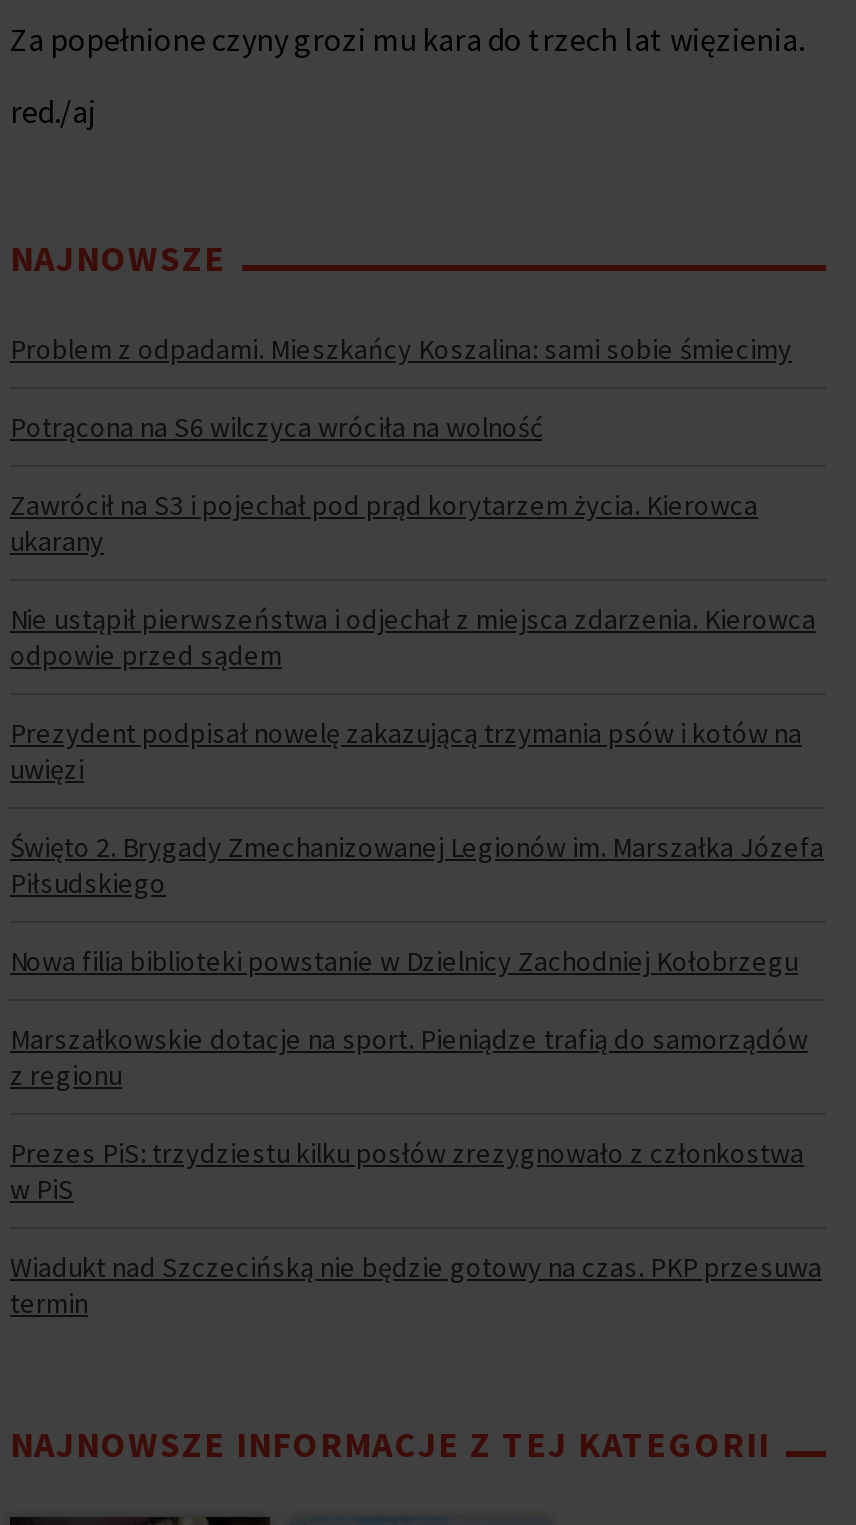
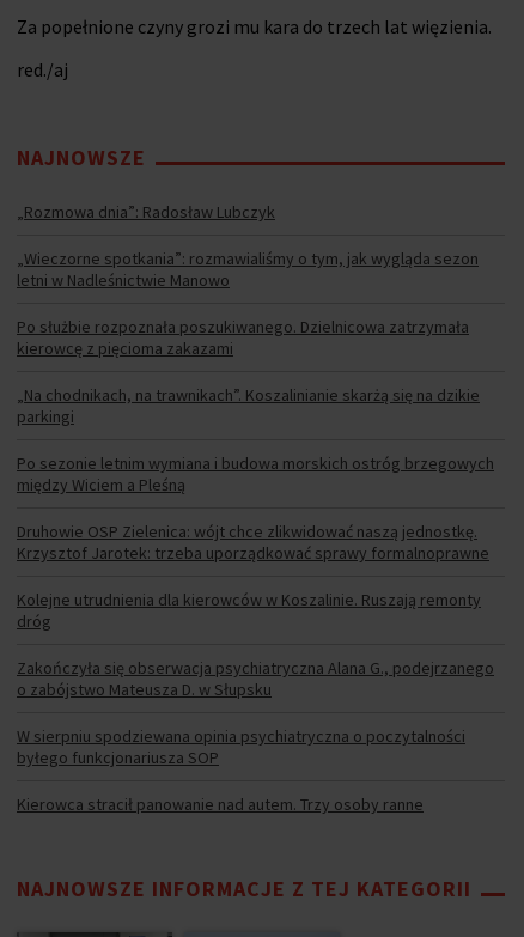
[10,330,792,366] Problem z odpadami. Mieszkańcy Koszalina: sami sobie śmiecimy -> [17,200,275,222] „Rozmowa dnia”: Radosław Lubczyk
[10,408,542,444] Potrącona na S6 wilczyca wróciła na wolność -> [17,247,479,290] „Wieczorne spotkania”: rozmawialiśmy o tym, jak wygląda sezon | letni w Nadleśnictwie Manowo
[10,486,758,558] Zawrócił na S3 i pojechał pod prąd korytarzem życia. Kierowca | ukarany -> [17,315,469,358] Po służbie rozpoznała poszukiwanego. Dzielnicowa zatrzymała | kierowcę z pięcioma zakazami
[10,600,816,672] Nie ustąpił pierwszeństwa i odjechał z miejsca zdarzenia. Kierowca | odpowie przed sądem -> [17,384,480,427] „Na chodnikach, na trawnikach”. Koszalinianie skarżą się na dzikie | parkingi
[10,714,802,786] Prezydent podpisał nowelę zakazującą trzymania psów i kotów na | uwięzi -> [17,452,494,495] Po sezonie letnim wymiana i budowa morskich ostróg brzegowych | między Wiciem a Pleśną
[10,828,824,900] Święto 2. Brygady Zmechanizowanej Legionów im. Marszałka Józefa | Piłsudskiego -> [17,520,489,563] Druhowie OSP Zielenica: wójt chce zlikwidować naszą jednostkę. | Krzysztof Jarotek: trzeba uporządkować sprawy formalnoprawne
[10,942,798,978] Nowa filia biblioteki powstanie w Dzielnicy Zachodniej Kołobrzegu -> [17,588,481,631] Kolejne utrudnienia dla kierowców w Koszalinie. Ruszają remonty | dróg
[10,1020,808,1092] Marszałkowskie dotacje na sport. Pieniądze trafią do samorządów | z regionu -> [17,656,494,699] Zakończyła się obserwacja psychiatryczna Alana G., podejrzanego | o zabójstwo Mateusza D. w Słupsku
[10,1134,804,1206] Prezes PiS: trzydziestu kilku posłów zrezygnowało z członkostwa | w PiS -> [17,725,465,768] W sierpniu spodziewana opinia psychiatryczna o poczytalności | byłego funkcjonariusza SOP
[10,1248,822,1320] Wiadukt nad Szczecińską nie będzie gotowy na czas. PKP przesuwa | termin -> [17,793,424,814] Kierowca stracił panowanie nad autem. Trzy osoby ranne

